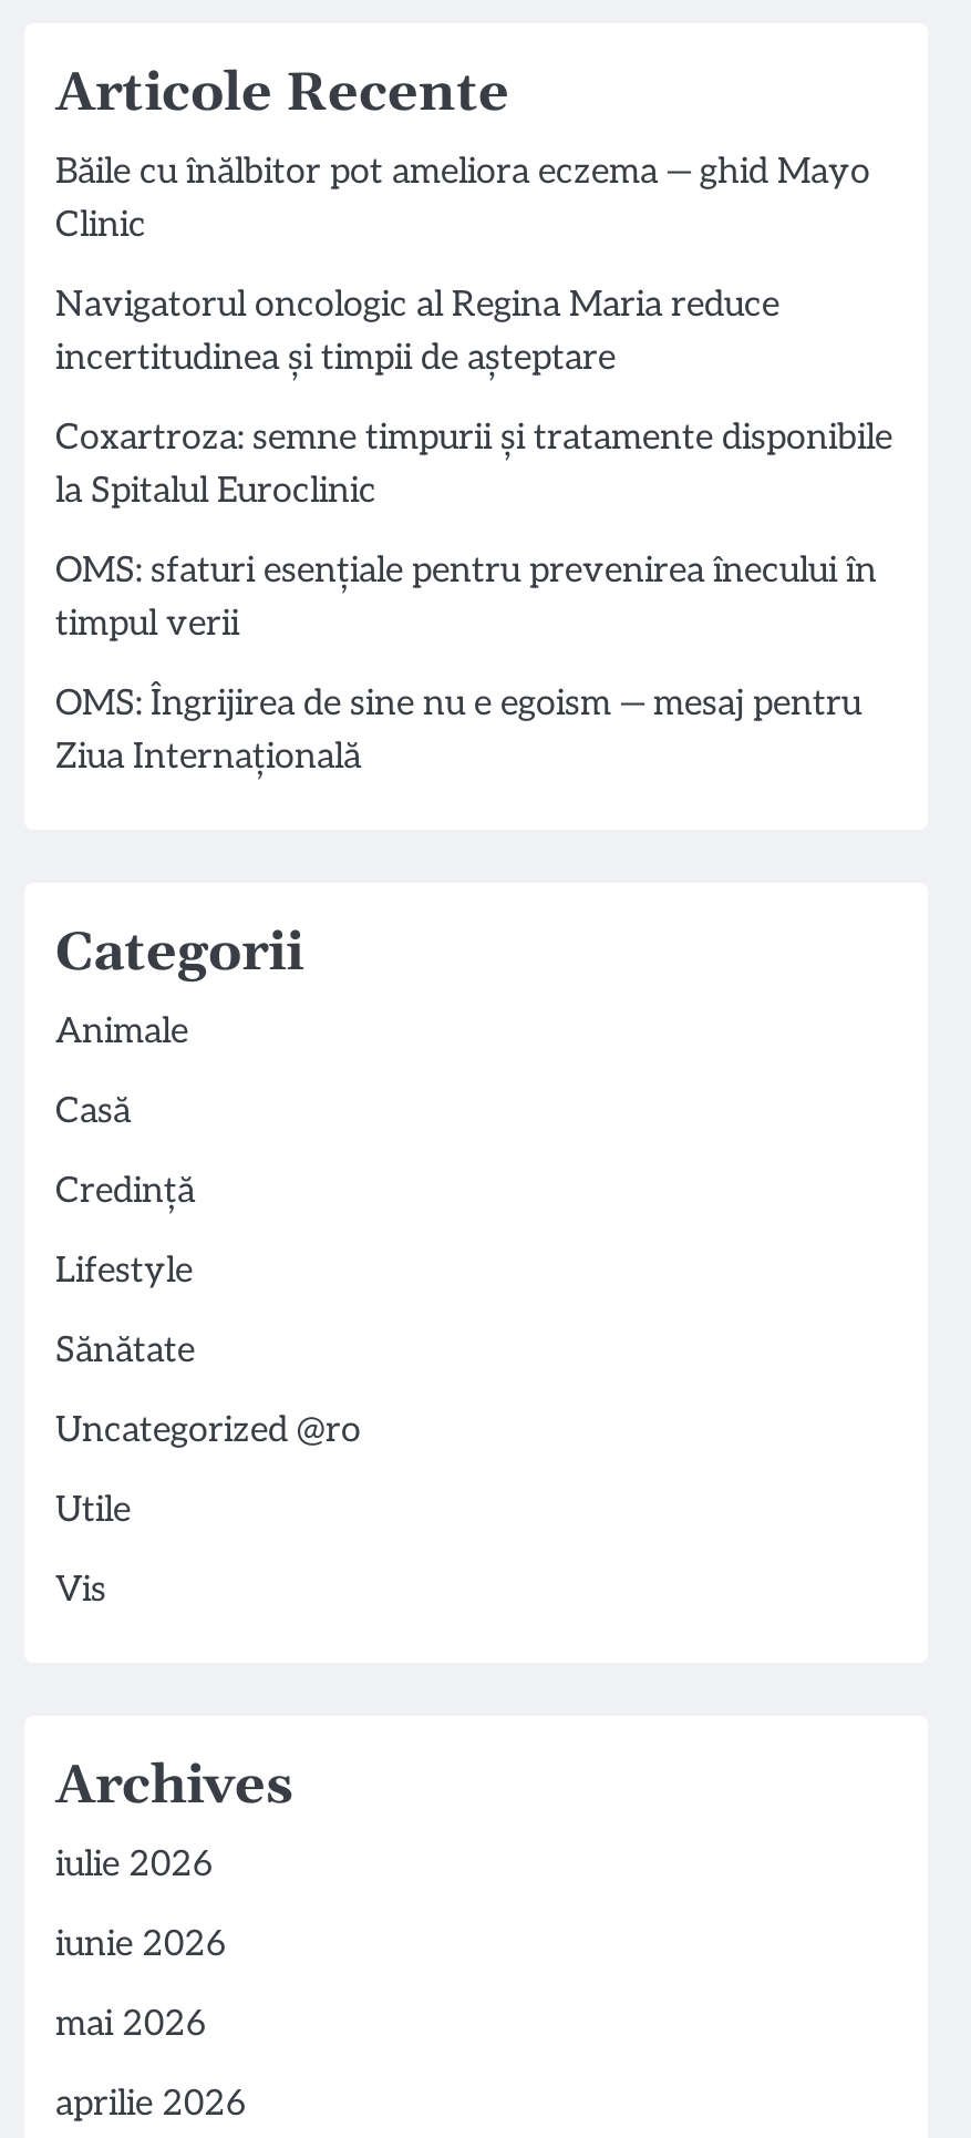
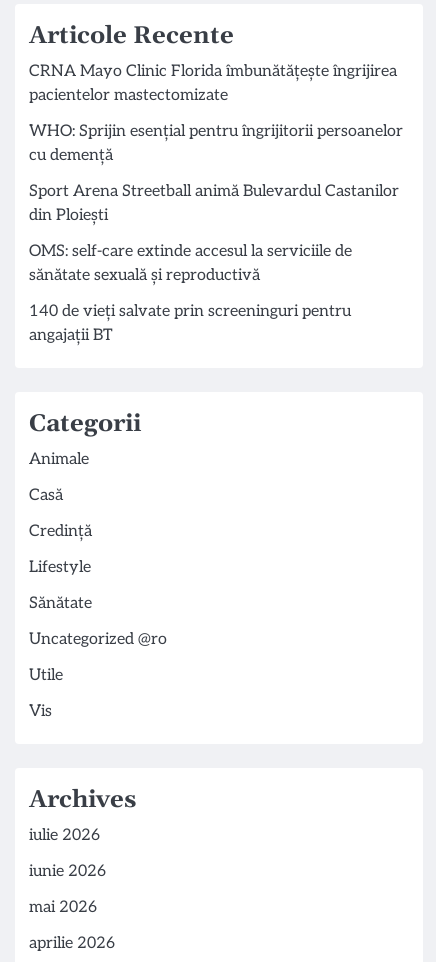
[55,151,870,246] Băile cu înălbitor pot ameliora eczema — ghid Mayo | Clinic -> [29,61,397,104] CRNA Mayo Clinic Florida îmbunătățește îngrijirea | pacientelor mastectomizate
[55,284,779,379] Navigatorul oncologic al Regina Maria reduce | incertitudinea și timpii de așteptare -> [29,121,403,164] WHO: Sprijin esențial pentru îngrijitorii persoanelor | cu demență
[55,417,892,512] Coxartroza: semne timpurii și tratamente disponibile | la Spitalul Euroclinic -> [29,181,399,224] Sport Arena Streetball animă Bulevardul Castanilor | din Ploiești
[55,549,877,645] OMS: sfaturi esențiale pentru prevenirea înecului în | timpul verii -> [29,241,352,284] OMS: self-care extinde accesul la serviciile de | sănătate sexuală și reproductivă
[55,682,861,778] OMS: Îngrijirea de sine nu e egoism — mesaj pentru | Ziua Internațională -> [29,301,351,344] 140 de vieți salvate prin screeninguri pentru | angajații BT

